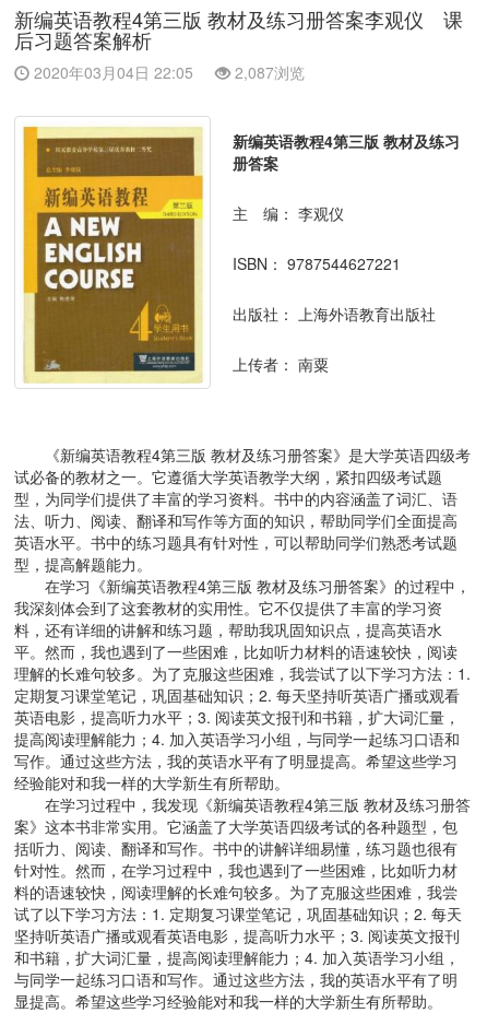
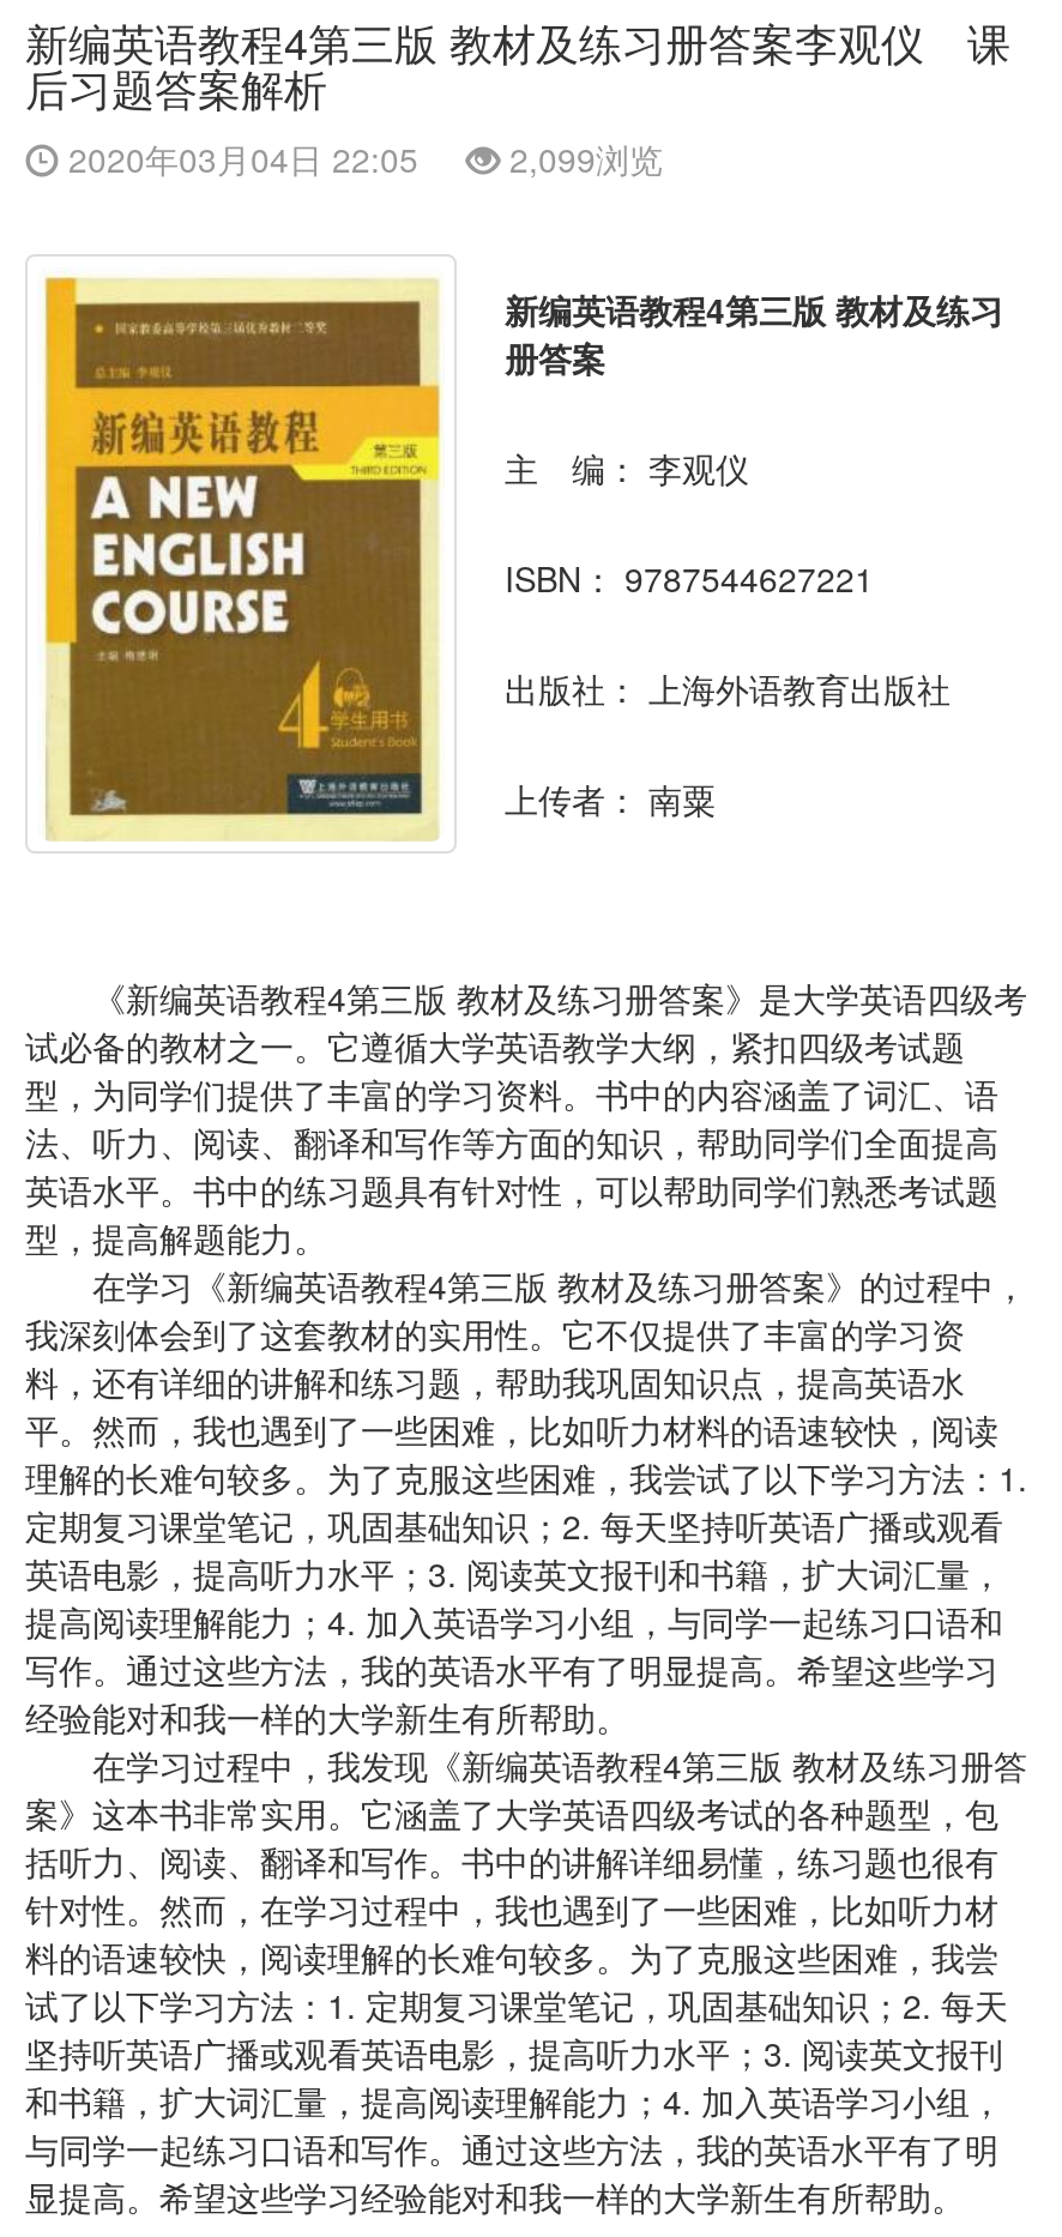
[34,61,305,83] 2020年03月04日 22:05 2,087浏览 -> [68,134,663,182] 2020年03月04日 22:05 2,099浏览

